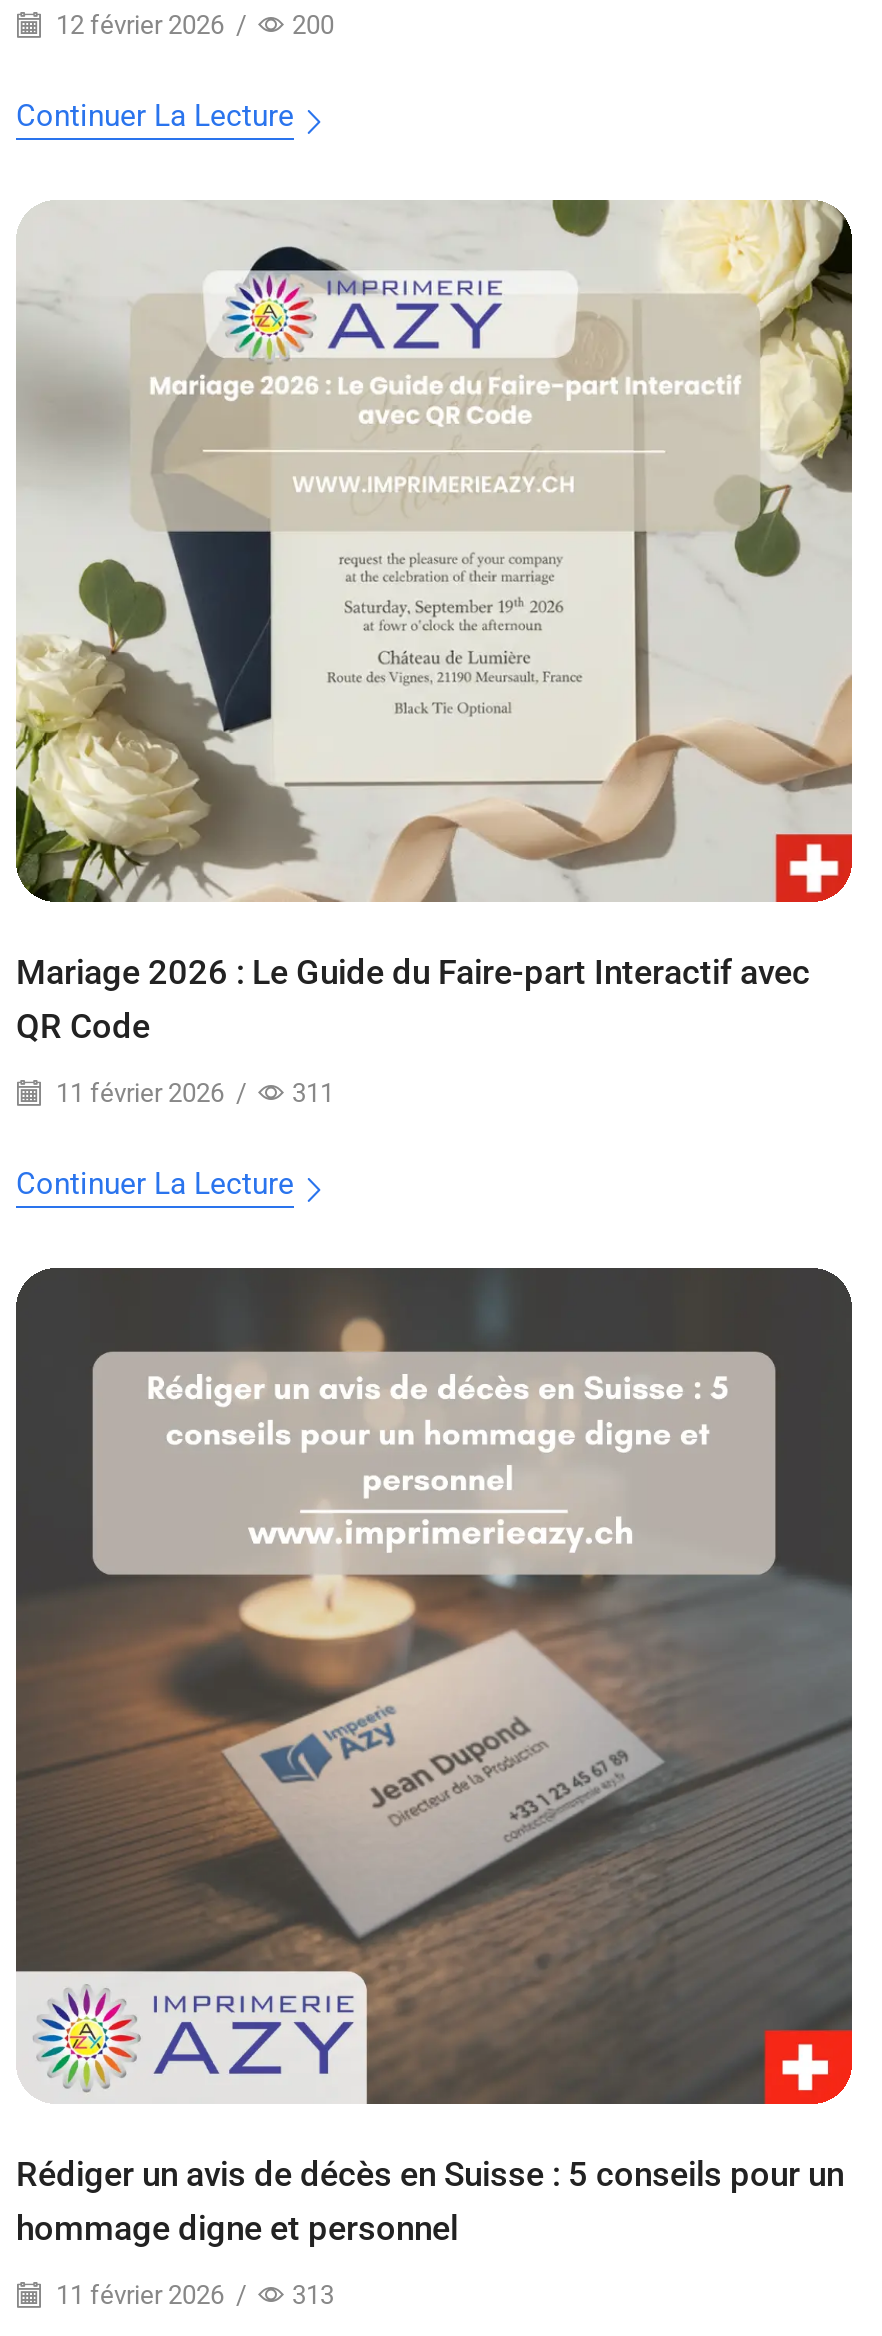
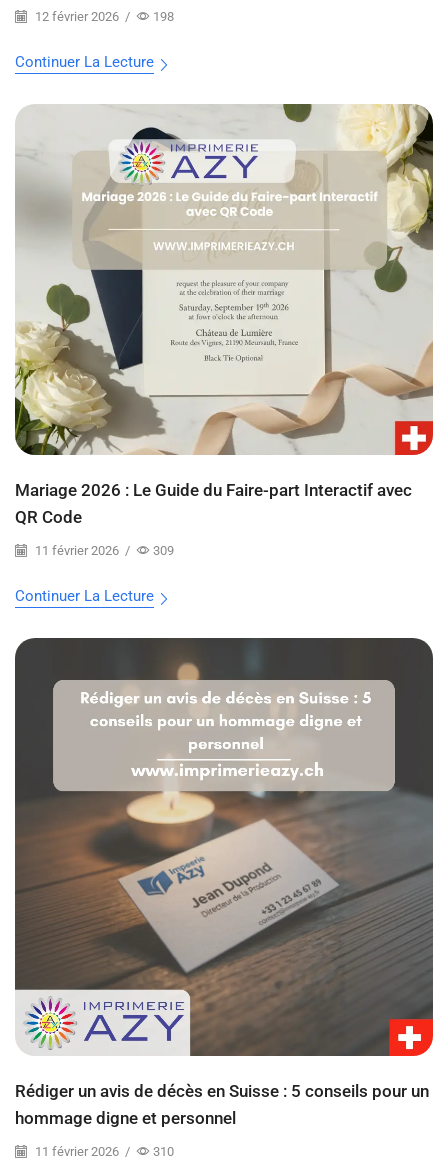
[50,9,334,39] 12 février 2026 / 200 -> [32,9,174,24] 12 février 2026 / 198
[50,1077,334,1107] 11 février 2026 / 311 -> [32,543,174,558] 11 février 2026 / 309
[50,2280,334,2310] 11 février 2026 / 313 -> [32,1144,174,1159] 11 février 2026 / 310

